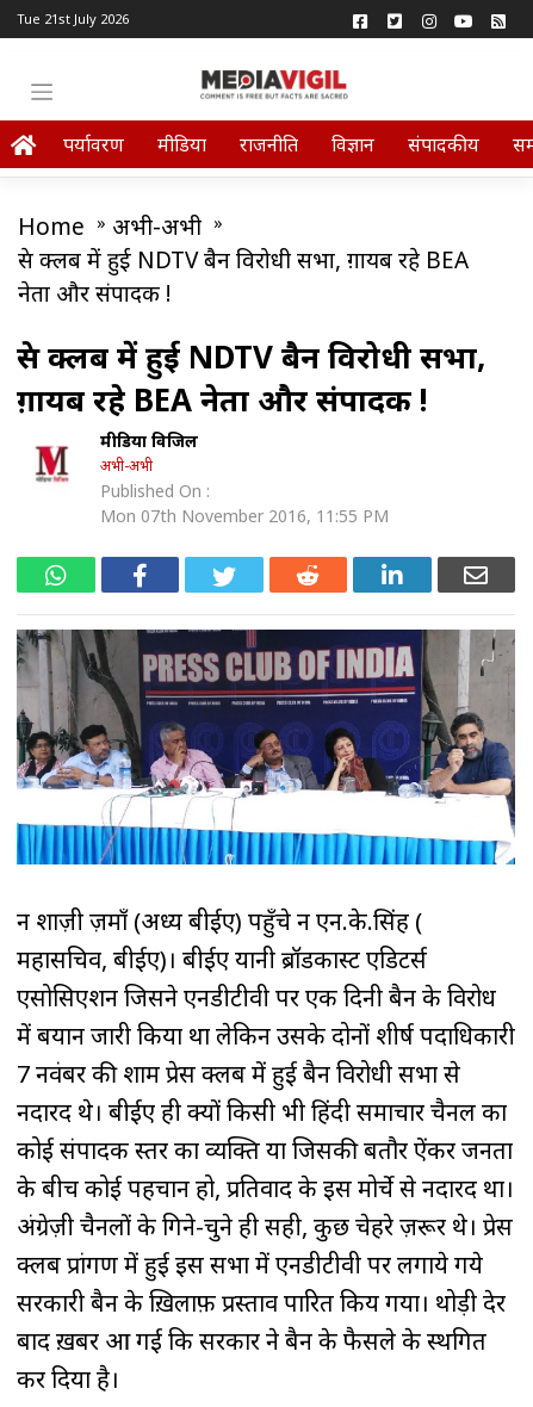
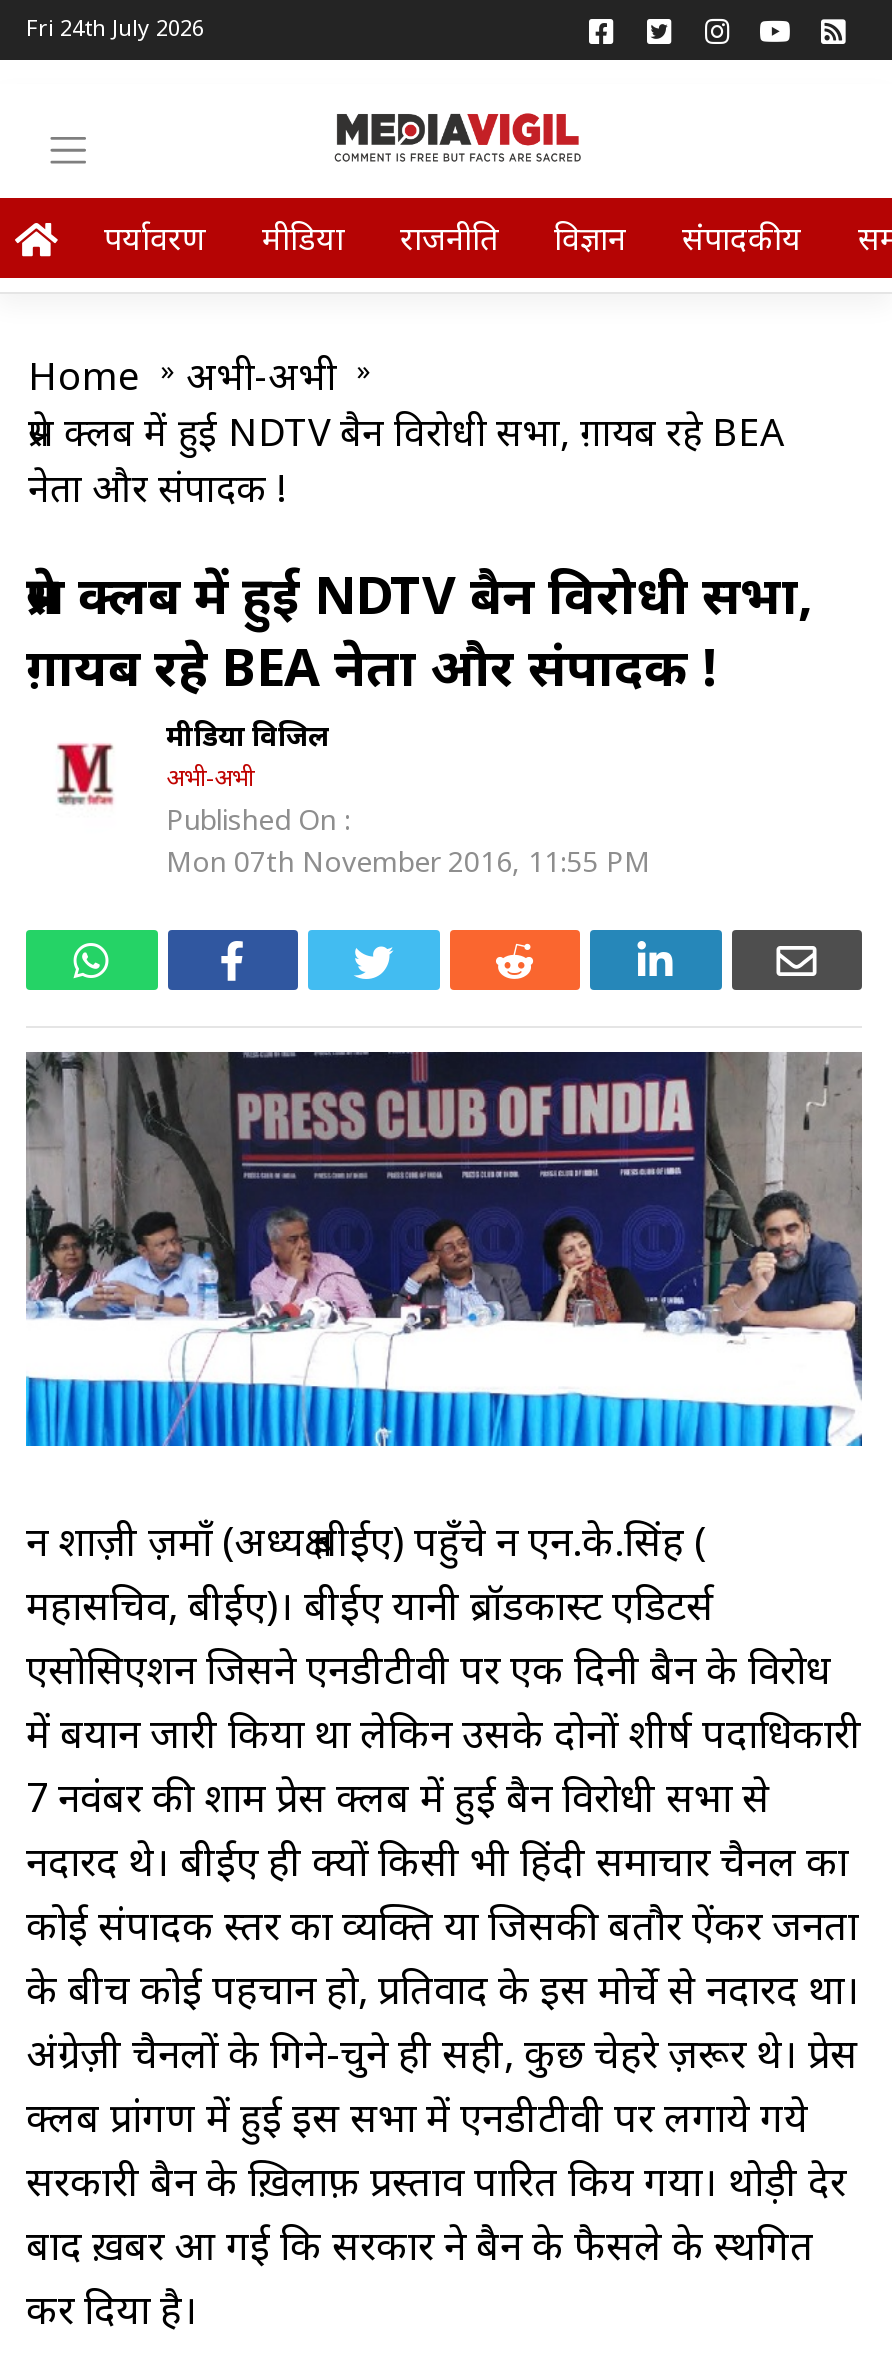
[17,10,129,27] Tue 21st July 2026 -> [26,12,204,42] Fri 24th July 2026

